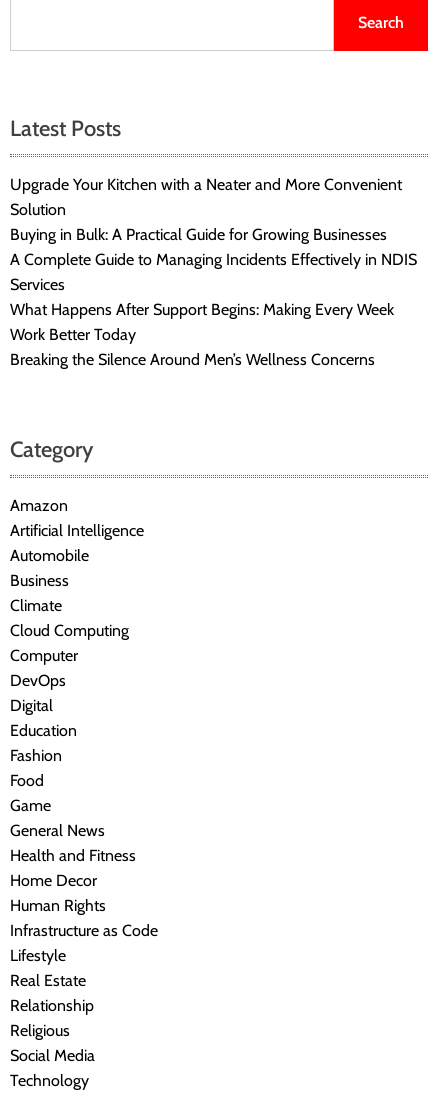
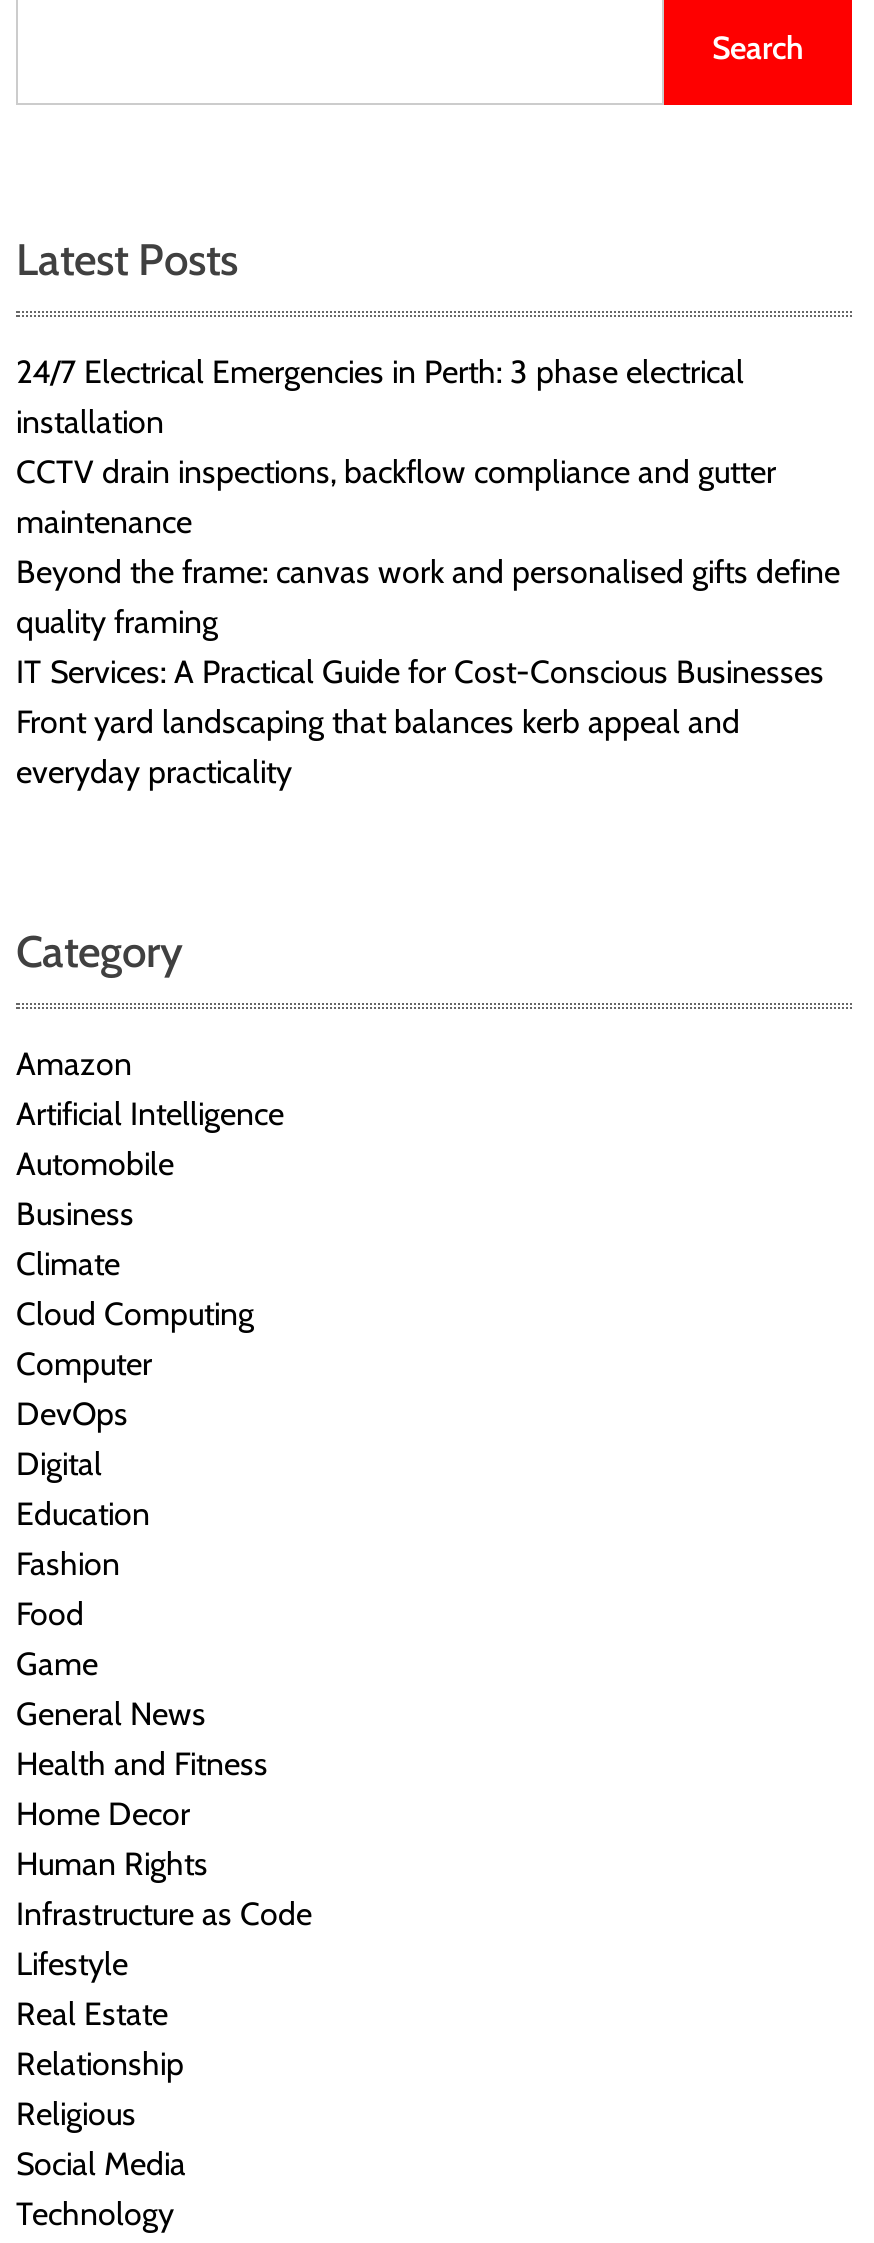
[10,175,417,369] Upgrade Your Kitchen with a Neater and More Convenient | Solution | Buying in Bulk: A Practical Guide for Growing Businesses | A Complete Guide to Managing Incidents Effectively in NDIS | Services | What Happens After Support Begins: Making Every Week | Work Better Today | Breaking the Silence Around Men’s Wellness Concerns -> [16,354,840,792] 24/7 Electrical Emergencies in Perth: 3 phase electrical | installation | CCTV drain inspections, backflow compliance and gutter | maintenance | Beyond the frame: canvas work and personalised gifts define | quality framing | IT Services: A Practical Guide for Cost-Conscious Businesses | Front yard landscaping that balances kerb appeal and | everyday practicality

